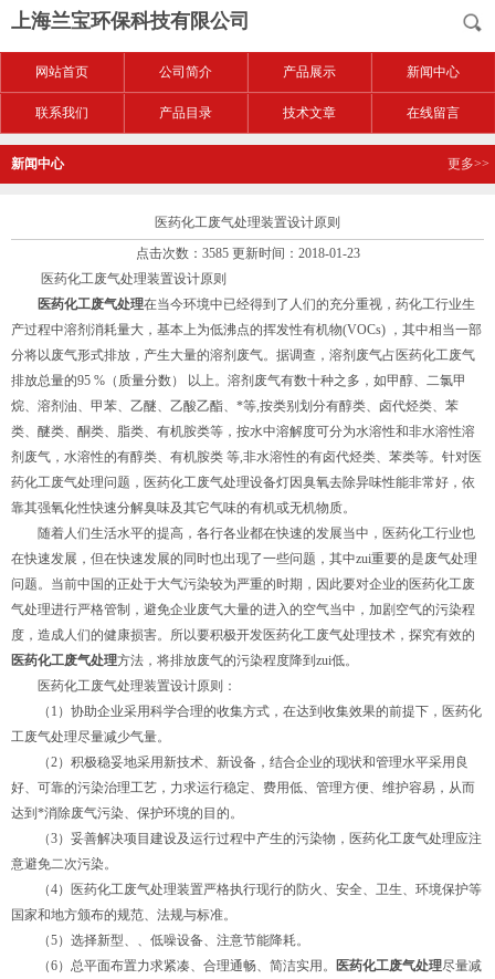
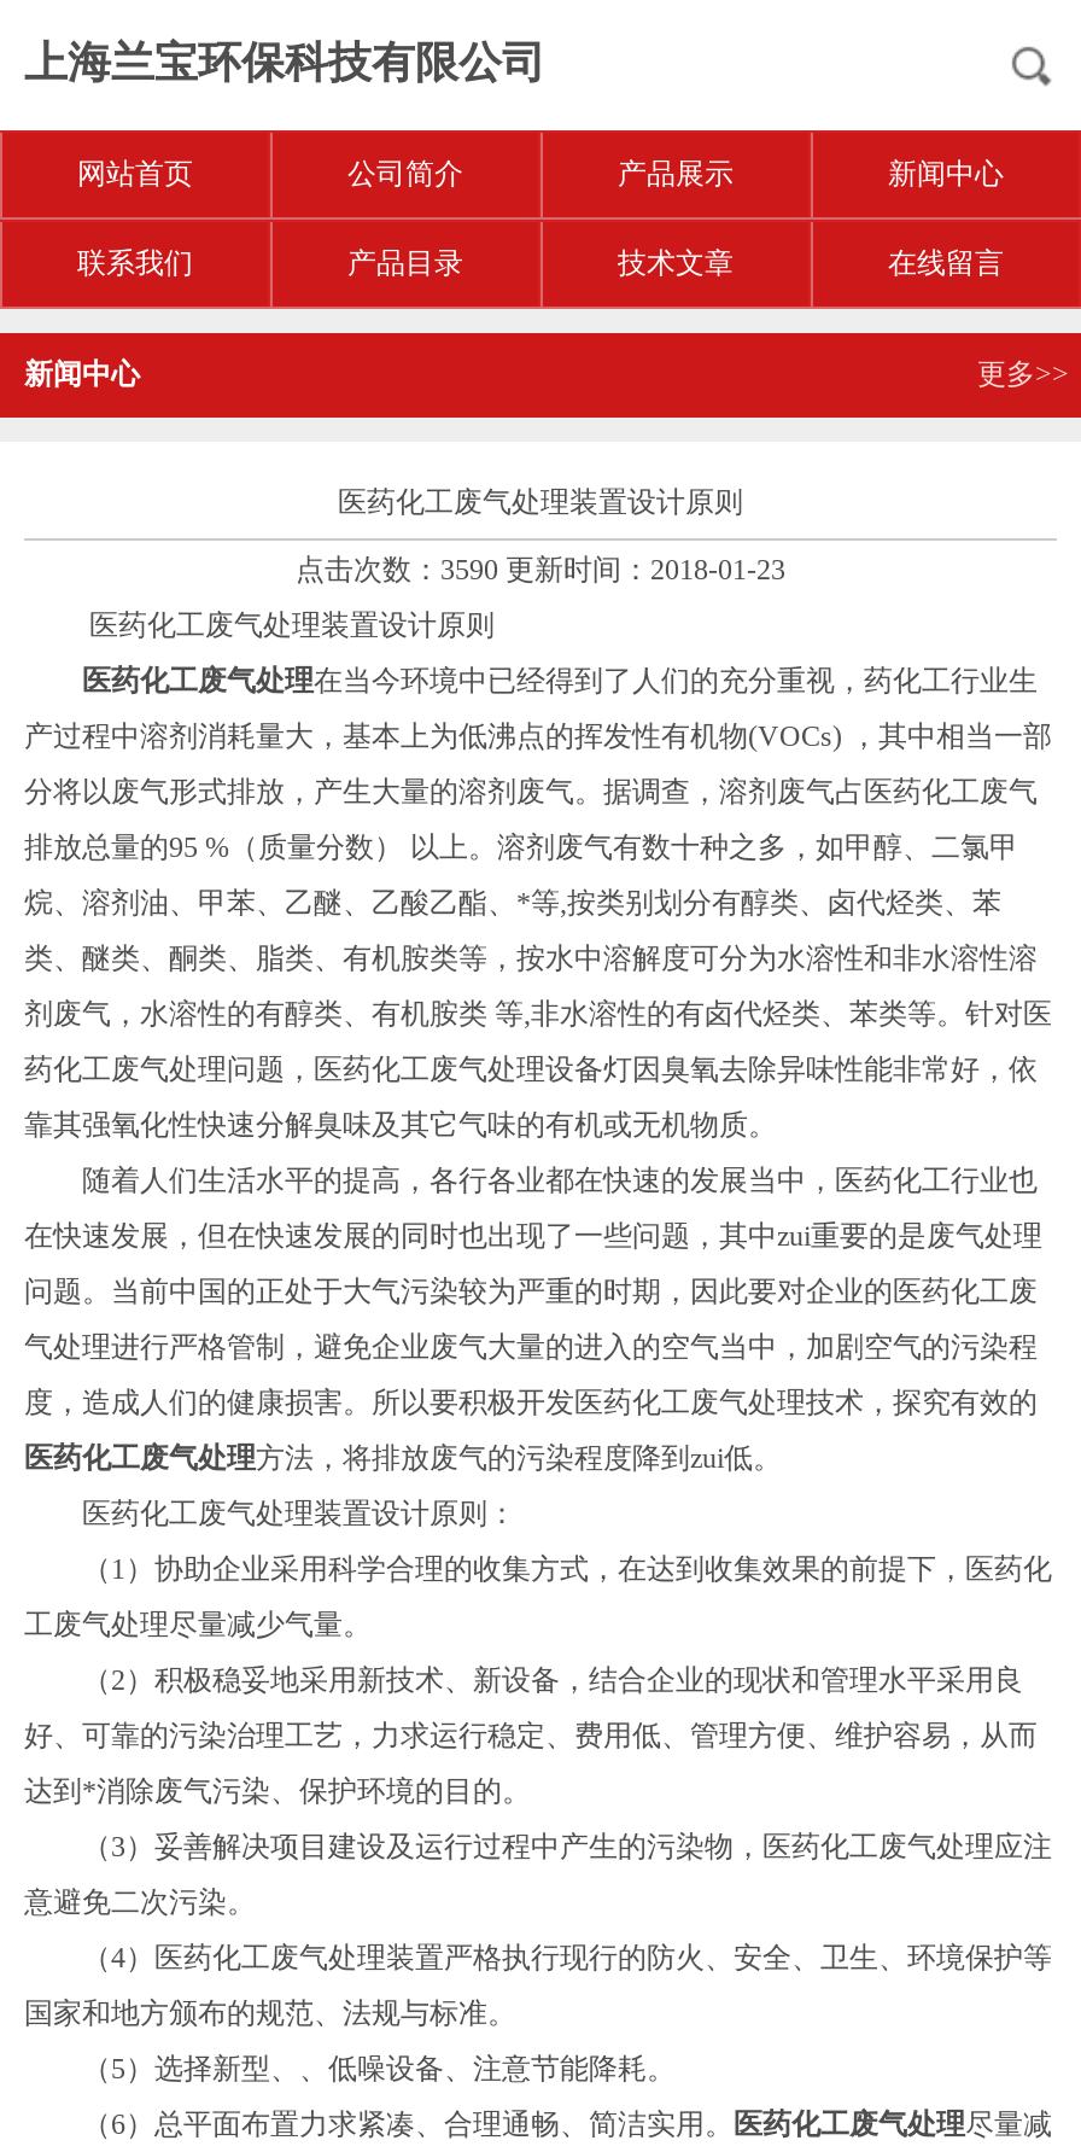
[135,246,360,261] 点击次数：3585 更新时间：2018-01-23 -> [296,553,785,587] 点击次数：3590 更新时间：2018-01-23

